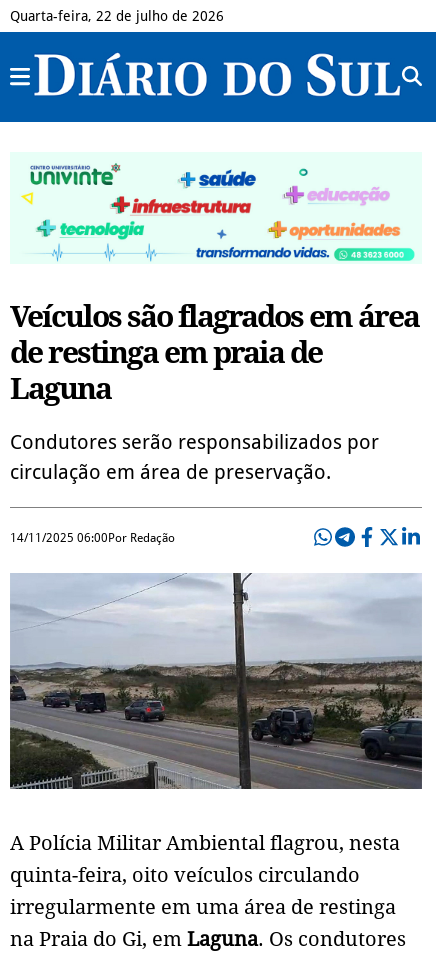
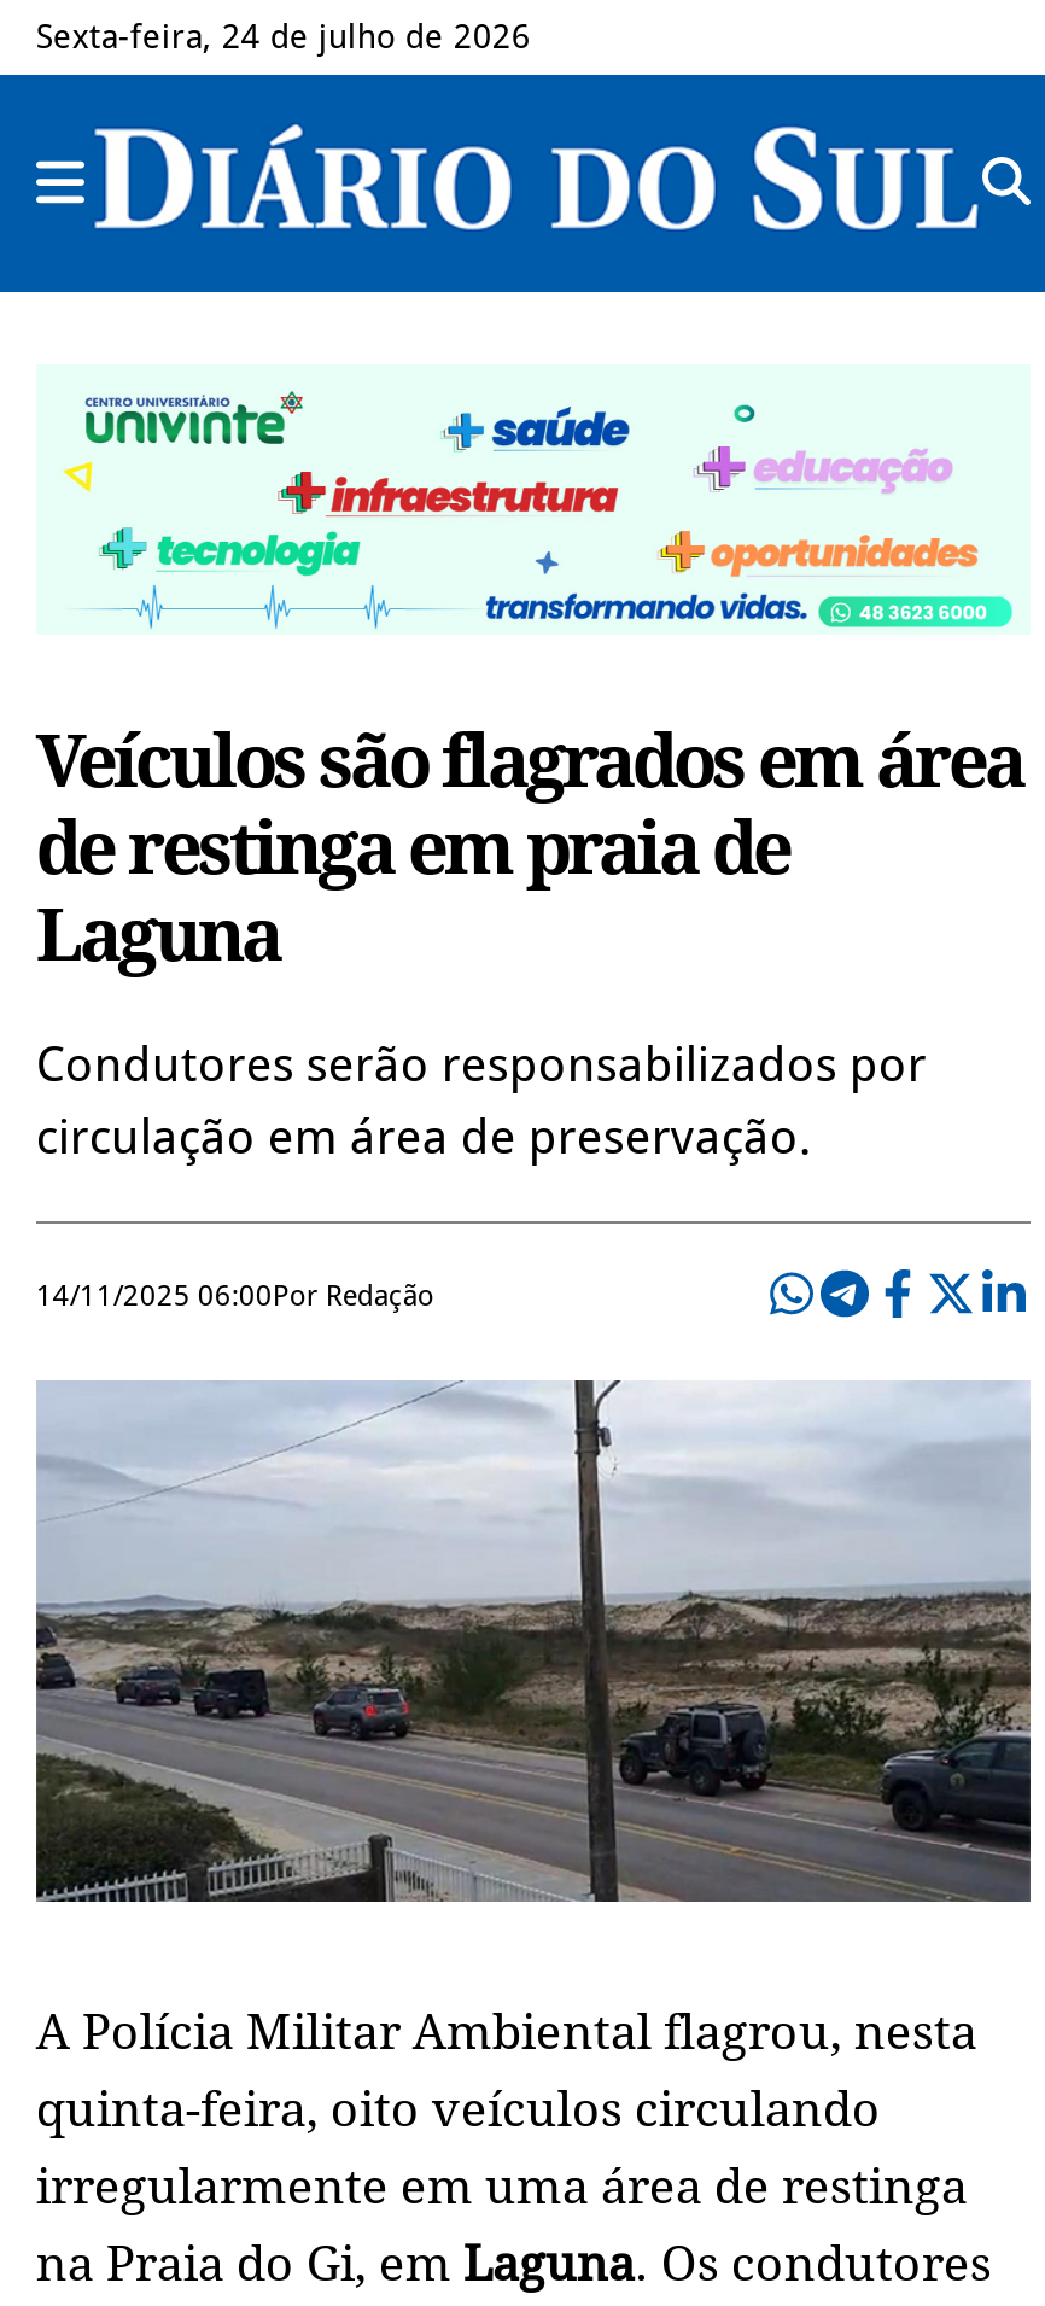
[10,8,224,24] Quarta-feira, 22 de julho de 2026 -> [36,17,531,56] Sexta-feira, 24 de julho de 2026

